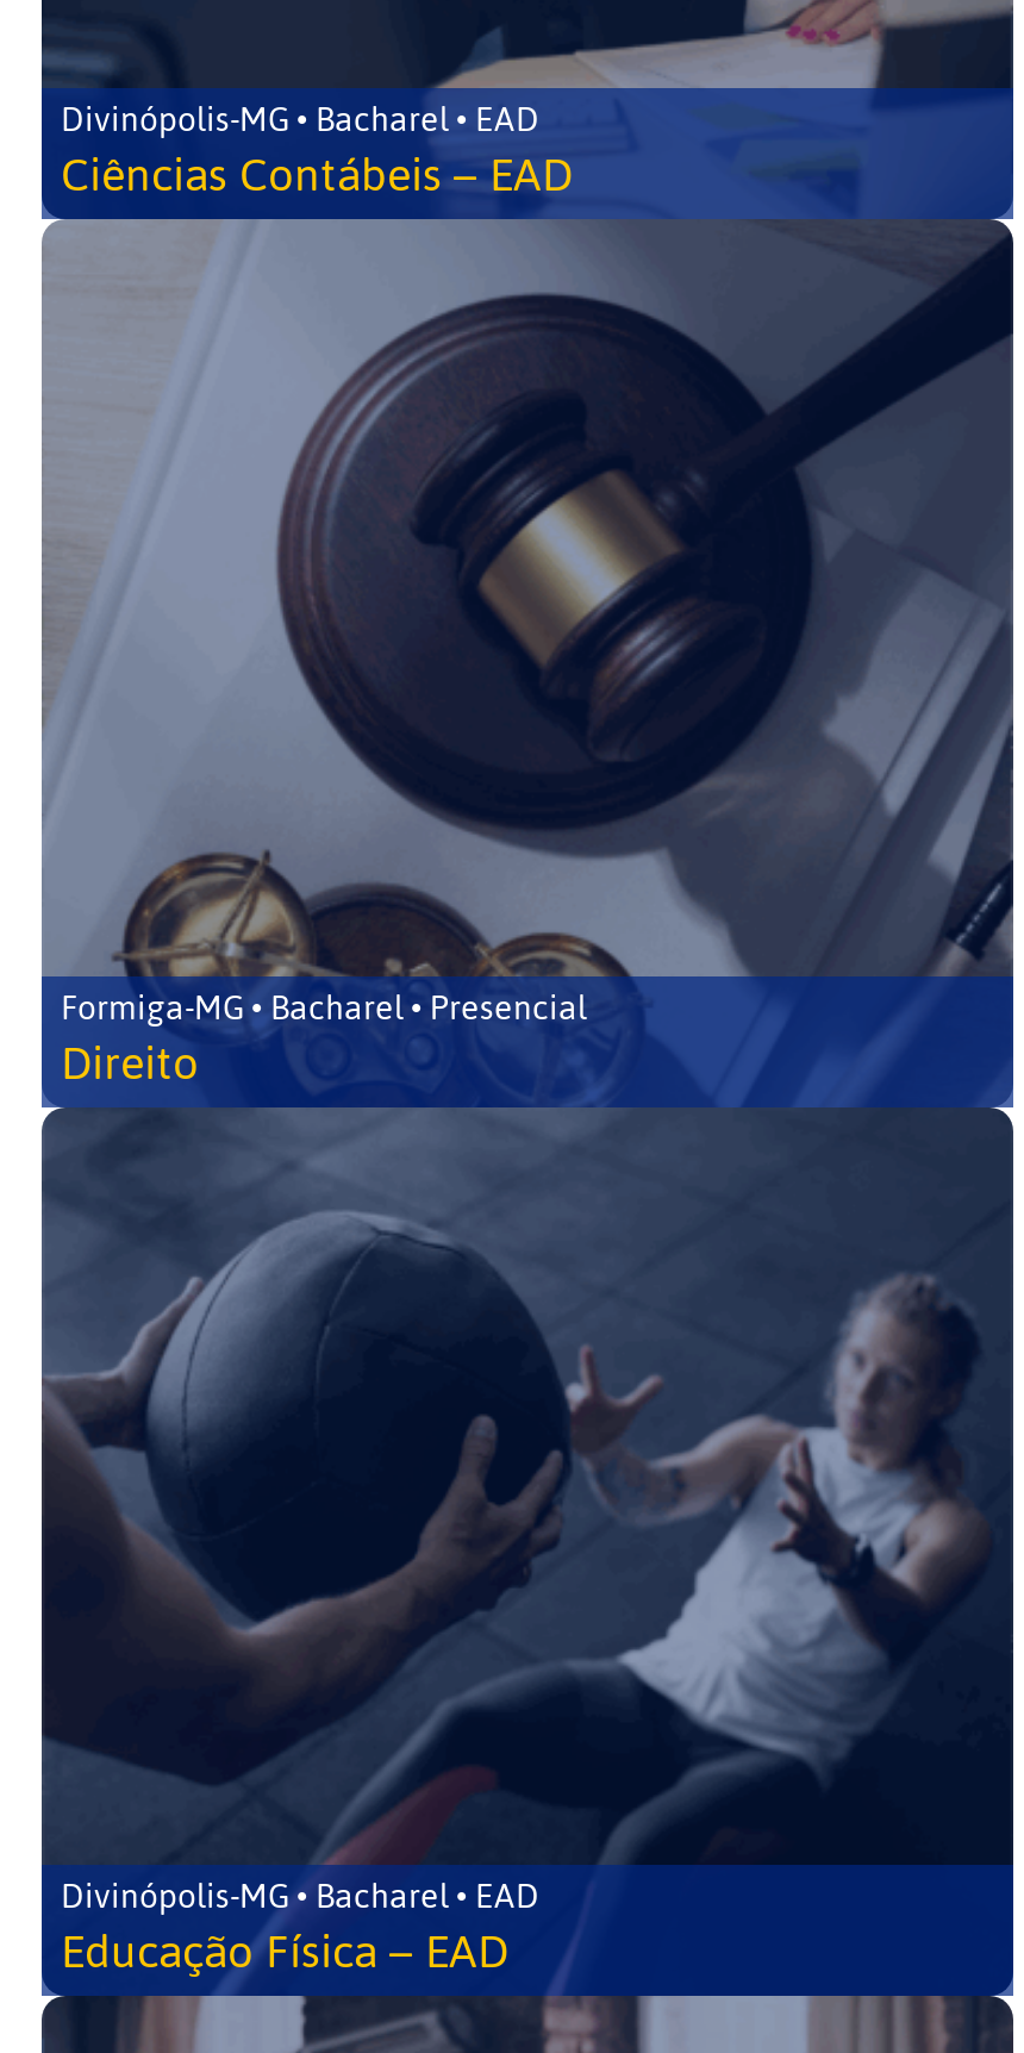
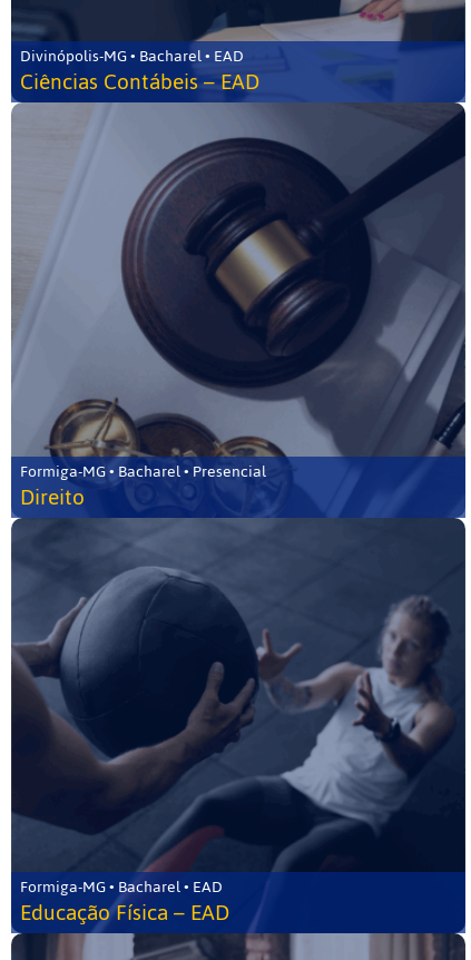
[61,1865,539,1929] Divinópolis-MG • Bacharel • EAD -> [20,872,223,902] Formiga-MG • Bacharel • EAD

